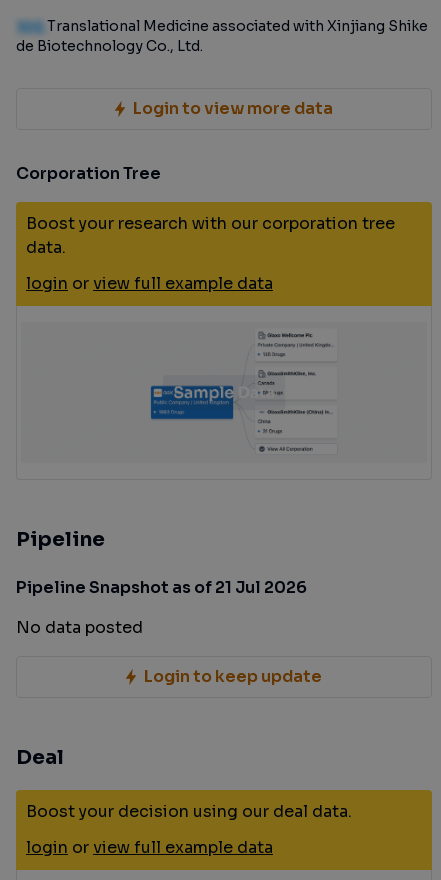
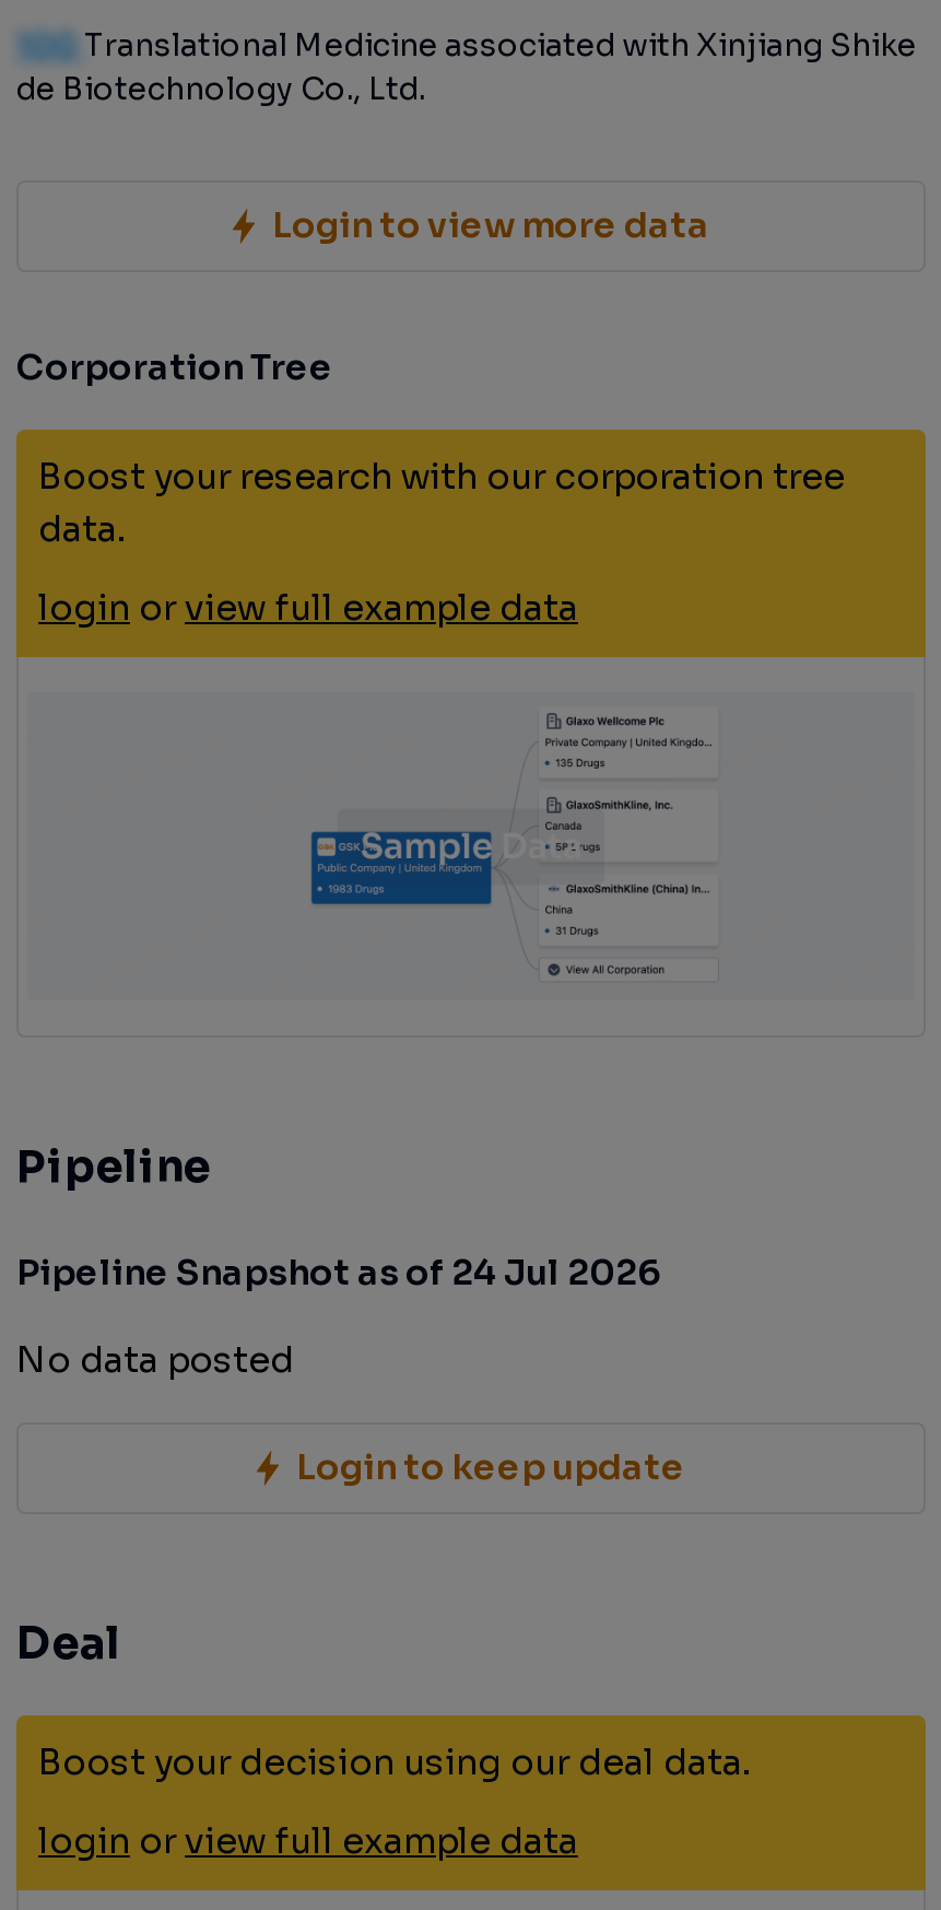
[16,577,307,598] Pipeline Snapshot as of 21 Jul 2026 -> [16,1250,661,1296] Pipeline Snapshot as of 24 Jul 2026

